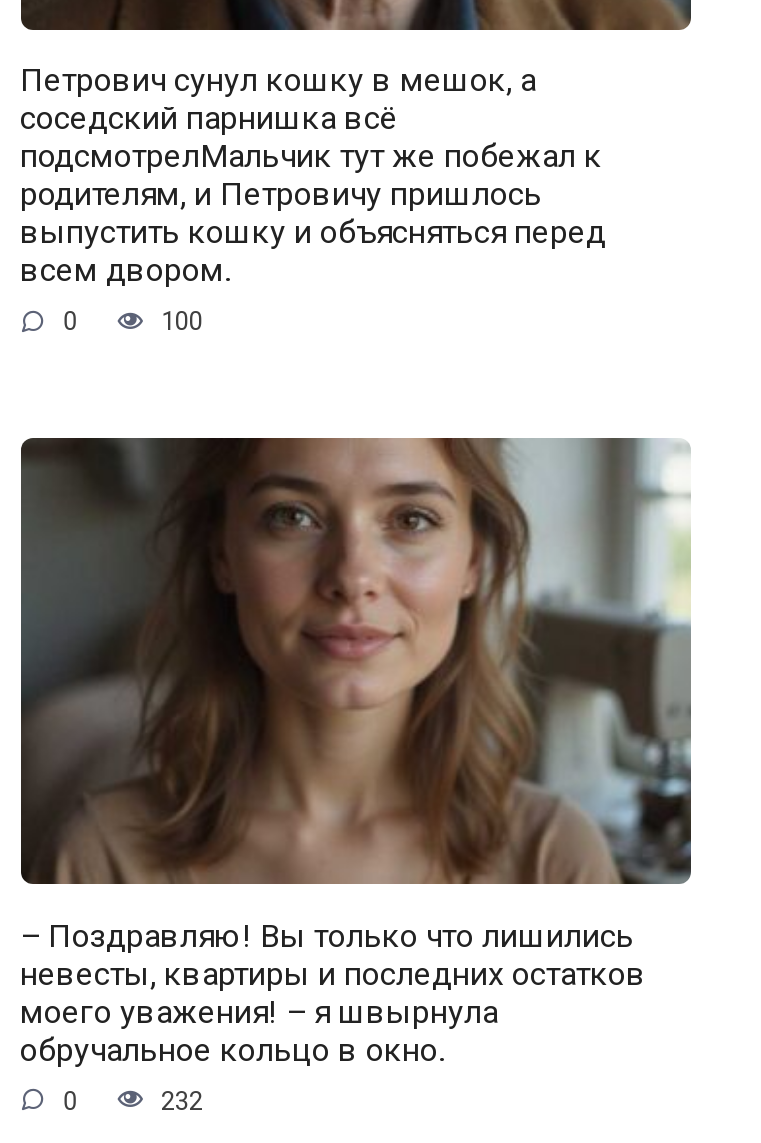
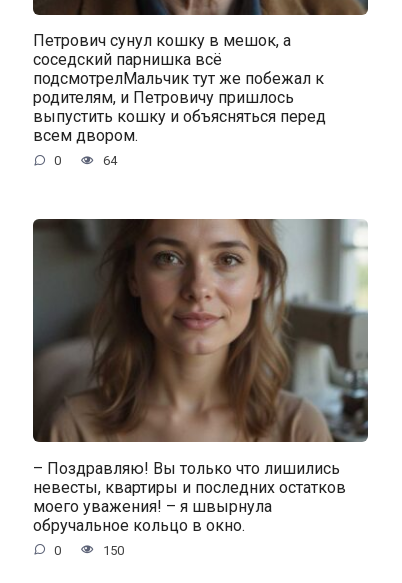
[161,306,203,336] 100 -> [103,153,117,168] 64
[161,1085,203,1115] 232 -> [103,543,124,558] 150

